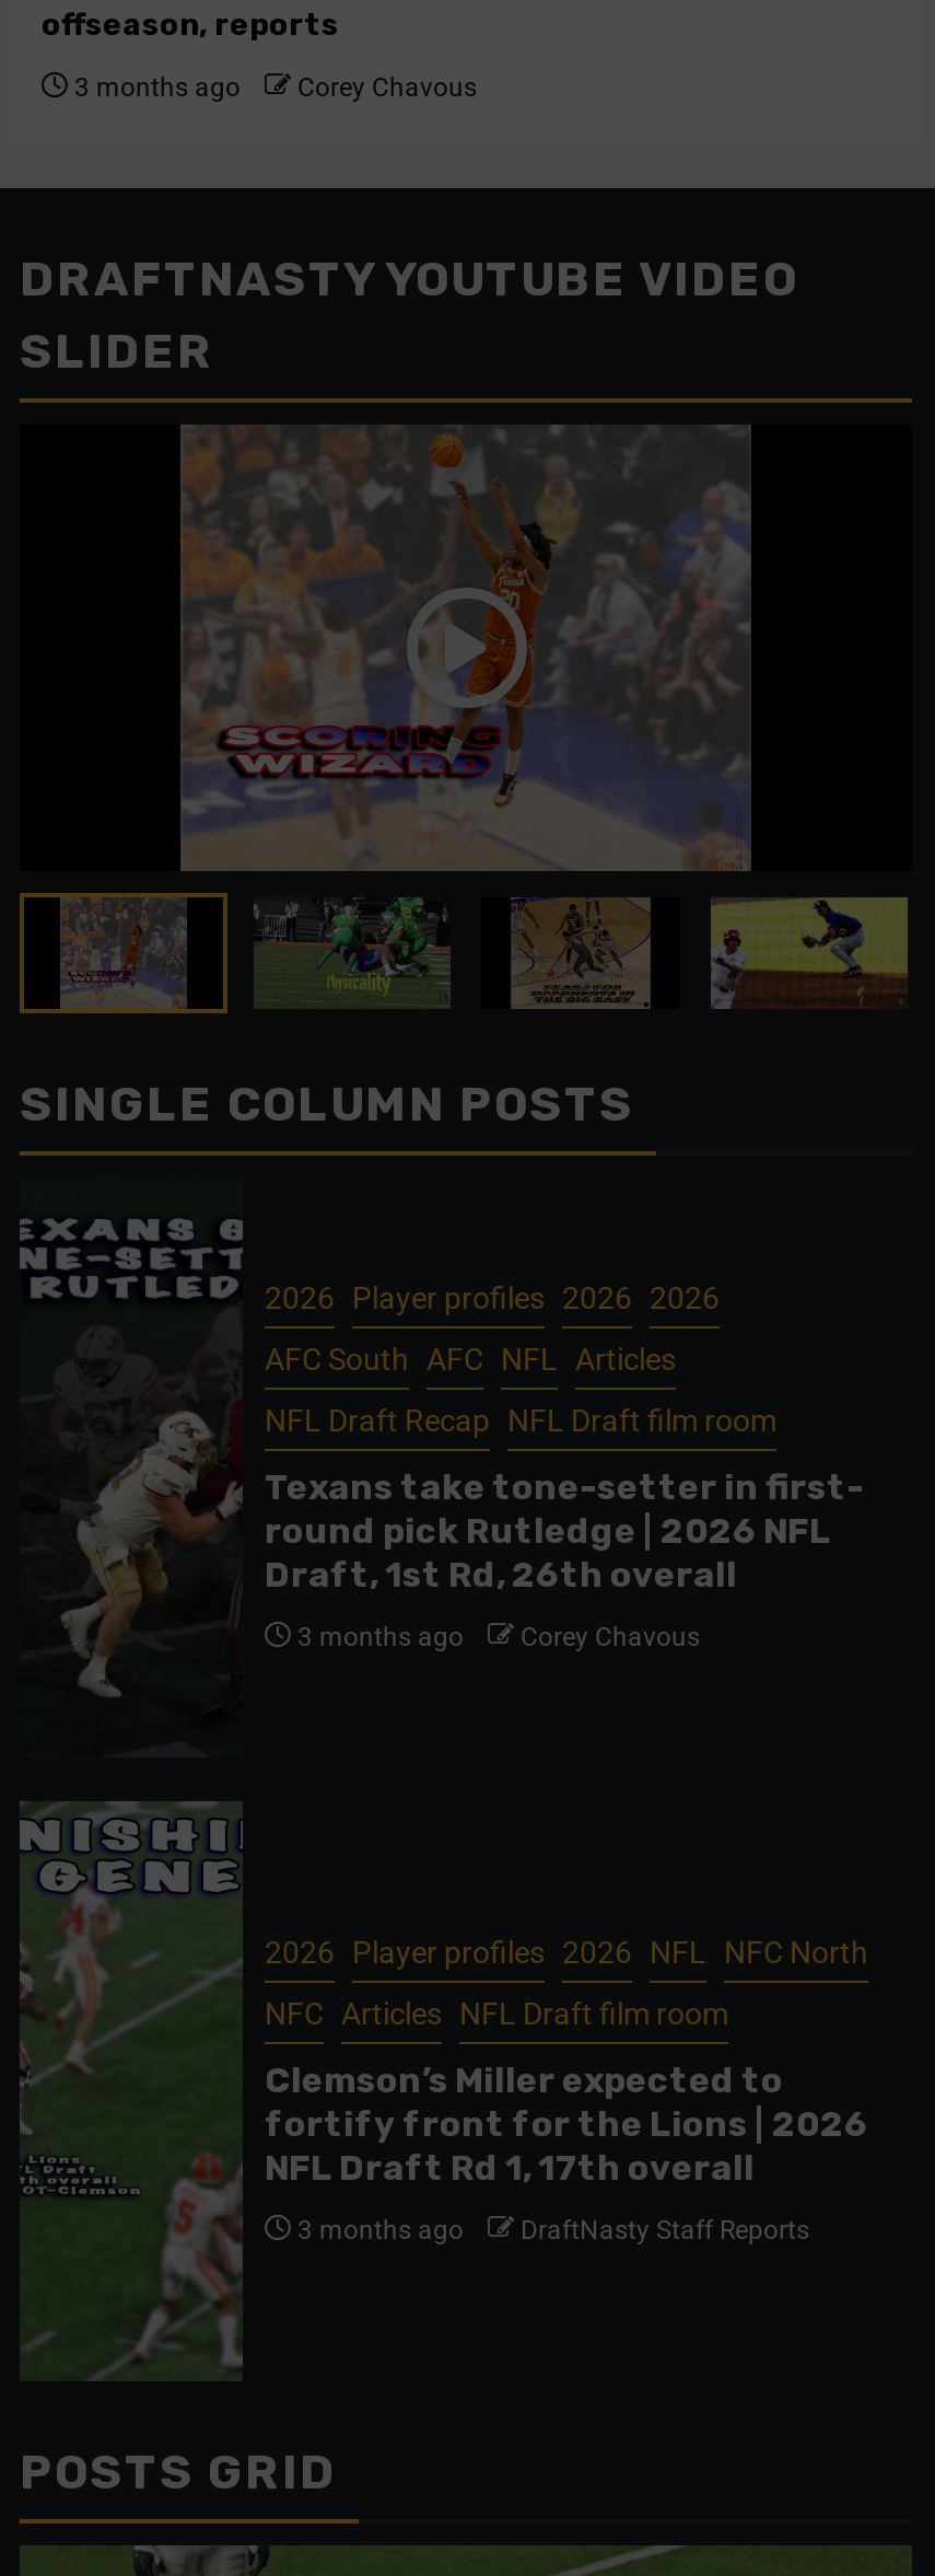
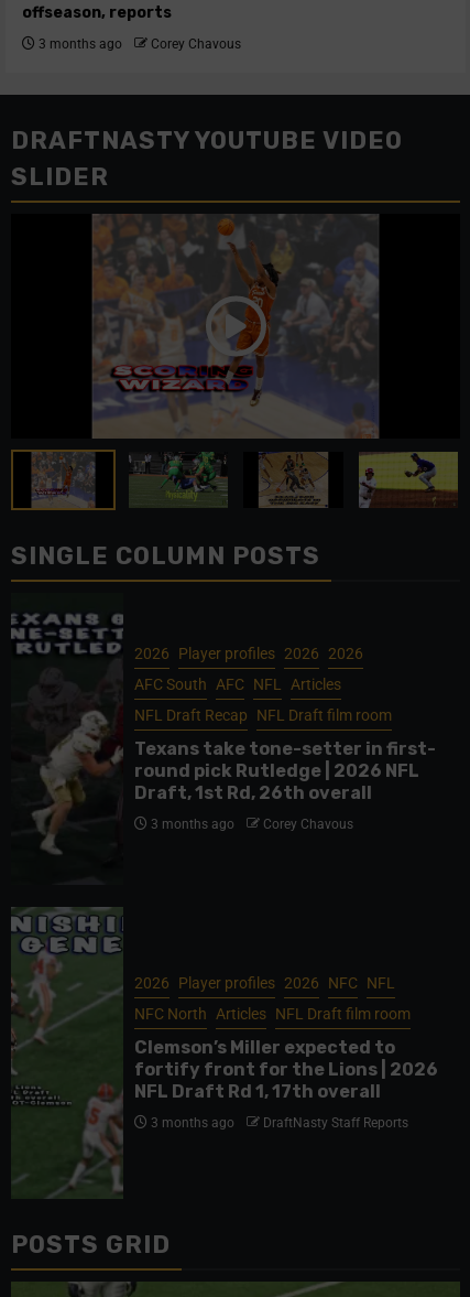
[265,1936,868,1971] 2026 Player profiles 2026 NFL NFC North -> [134,975,395,992] 2026 Player profiles 2026 NFC NFL
[265,1997,728,2032] NFC Articles NFL Draft film room -> [134,1005,411,1023] NFC North Articles NFL Draft film room

